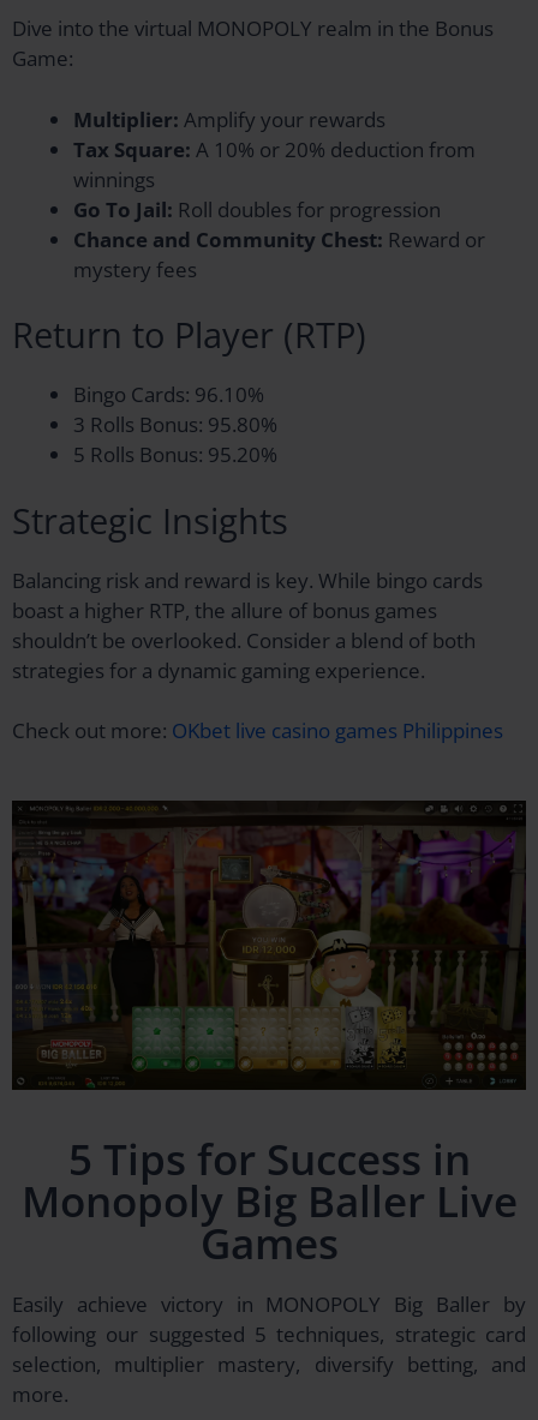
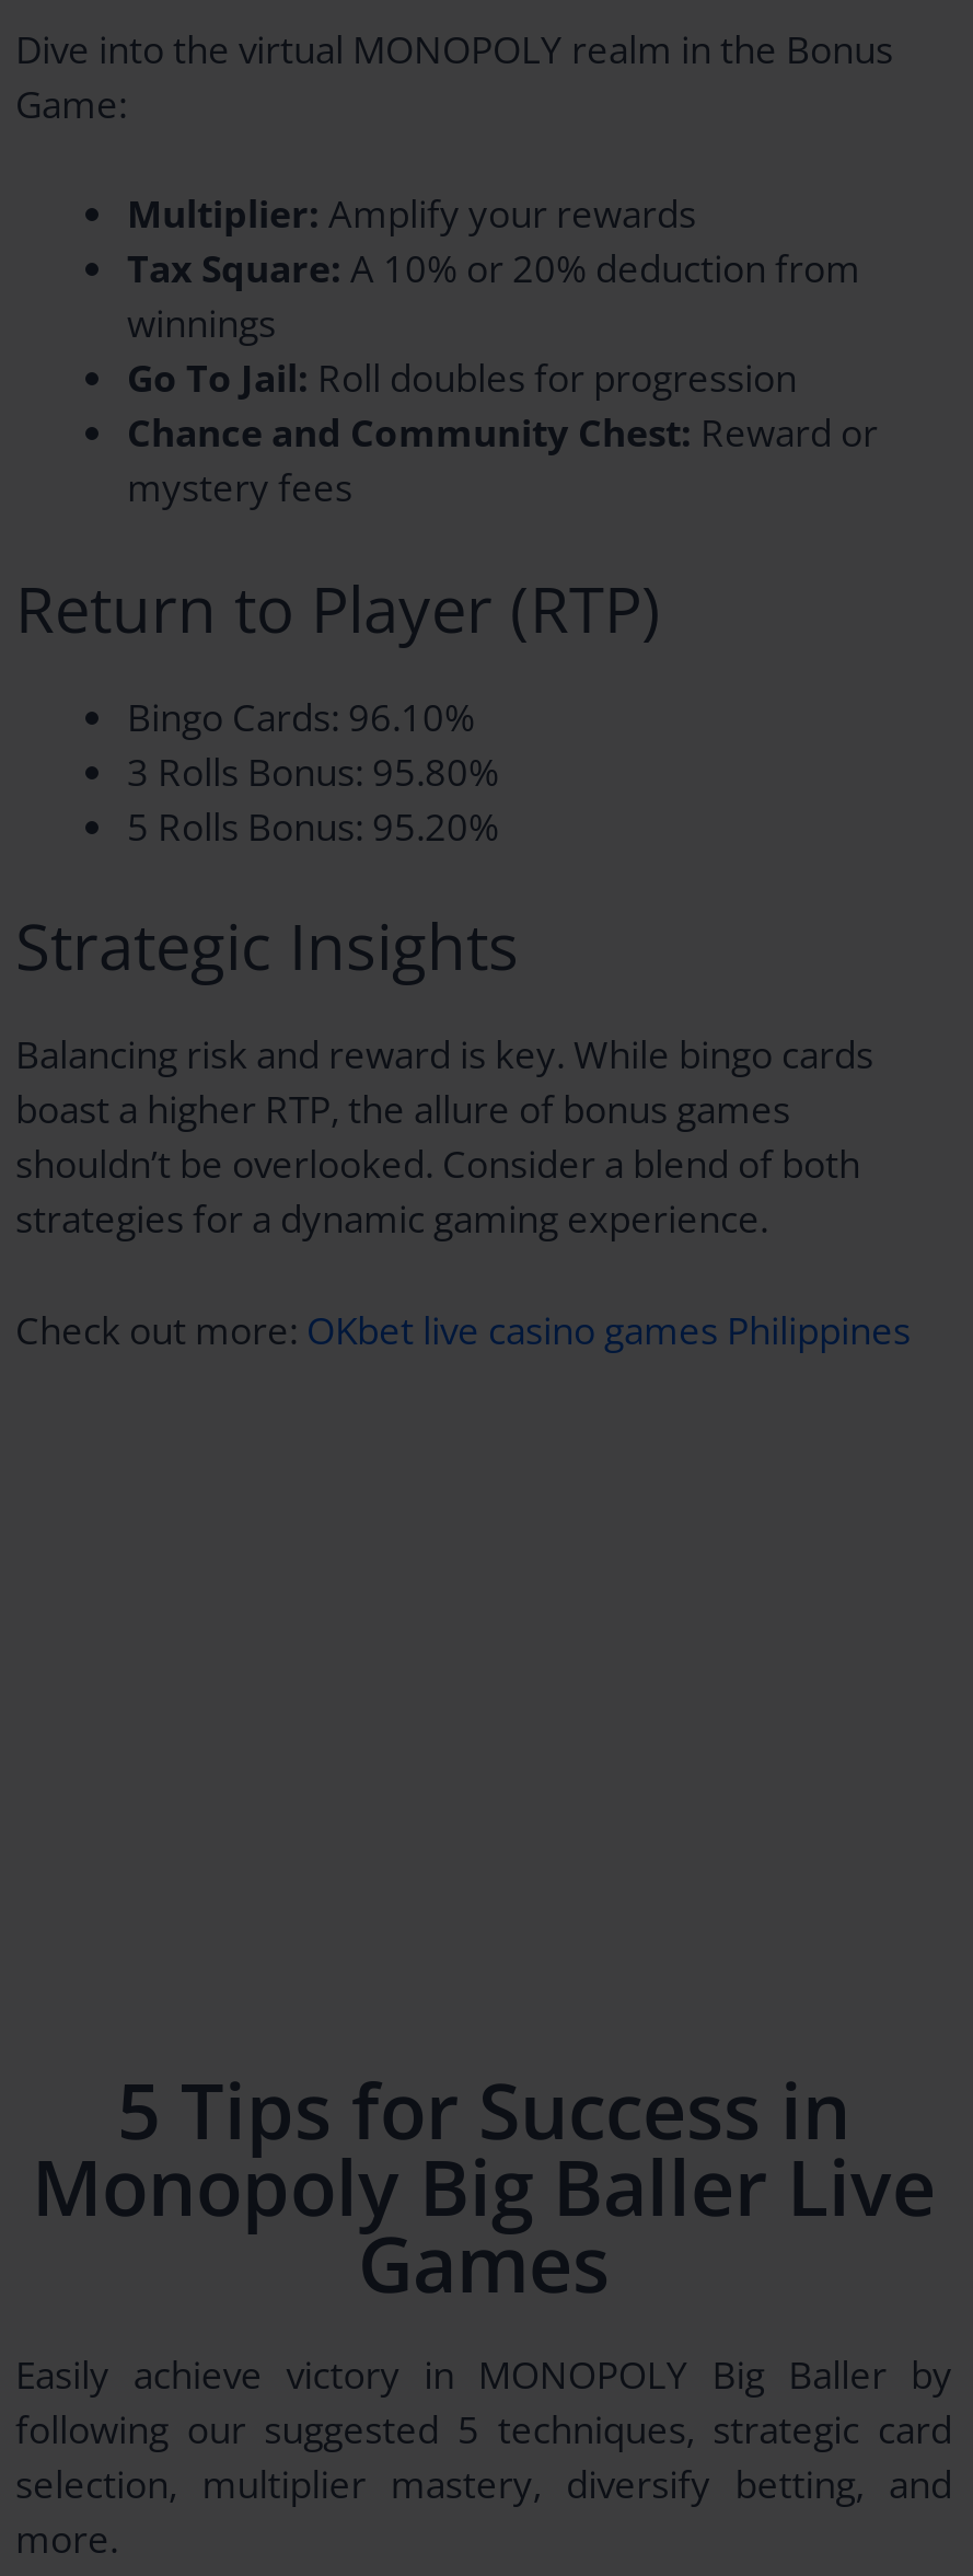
[11,799,527,1091] [image] -> none

